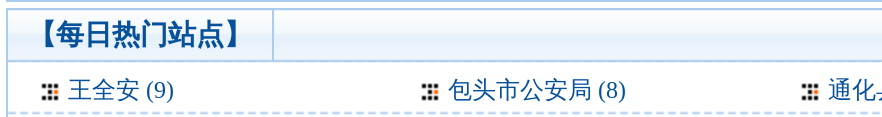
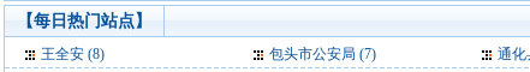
[68,76,174,104] 王全安(9) -> [41,46,105,62] 王全安(8)
[448,76,626,104] 包头市公安局(8) -> [269,46,376,62] 包头市公安局(7)

